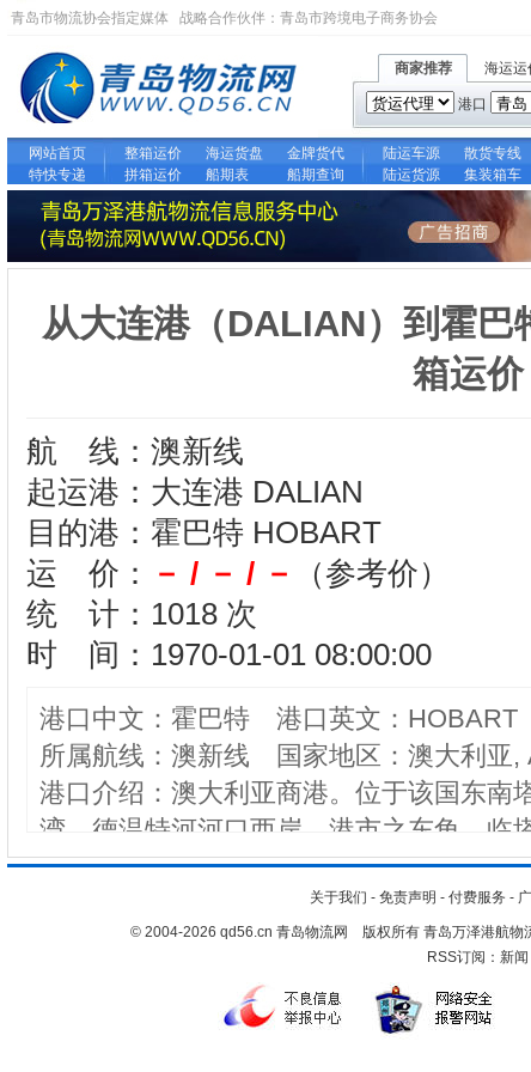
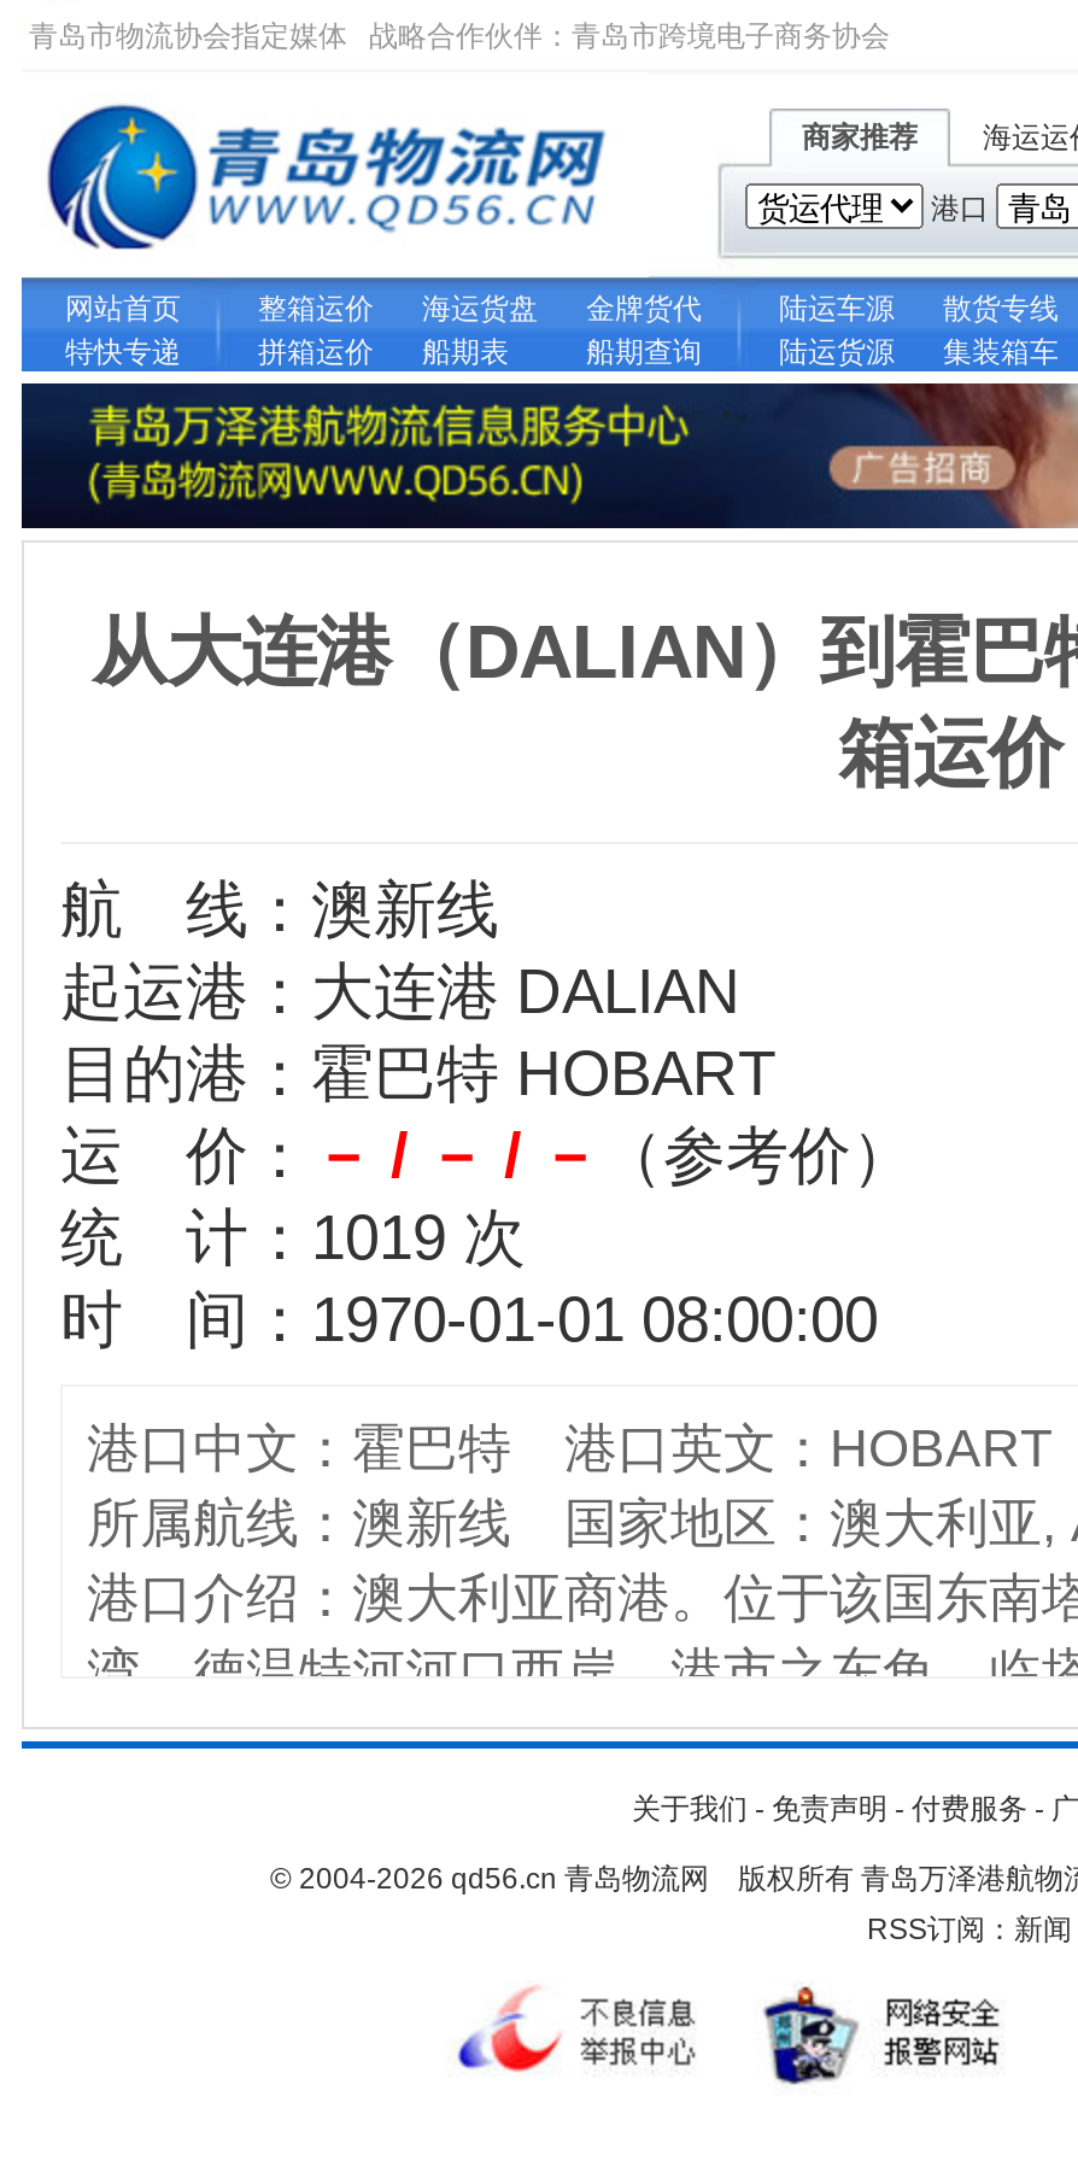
[26,597,257,631] 统 计：1018 次 -> [60,1204,526,1271] 统 计：1019 次

